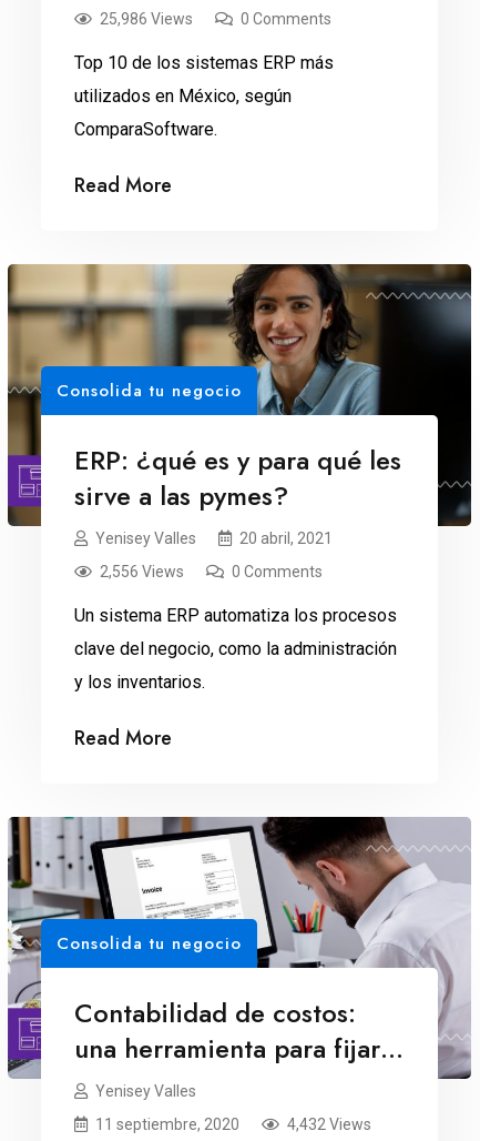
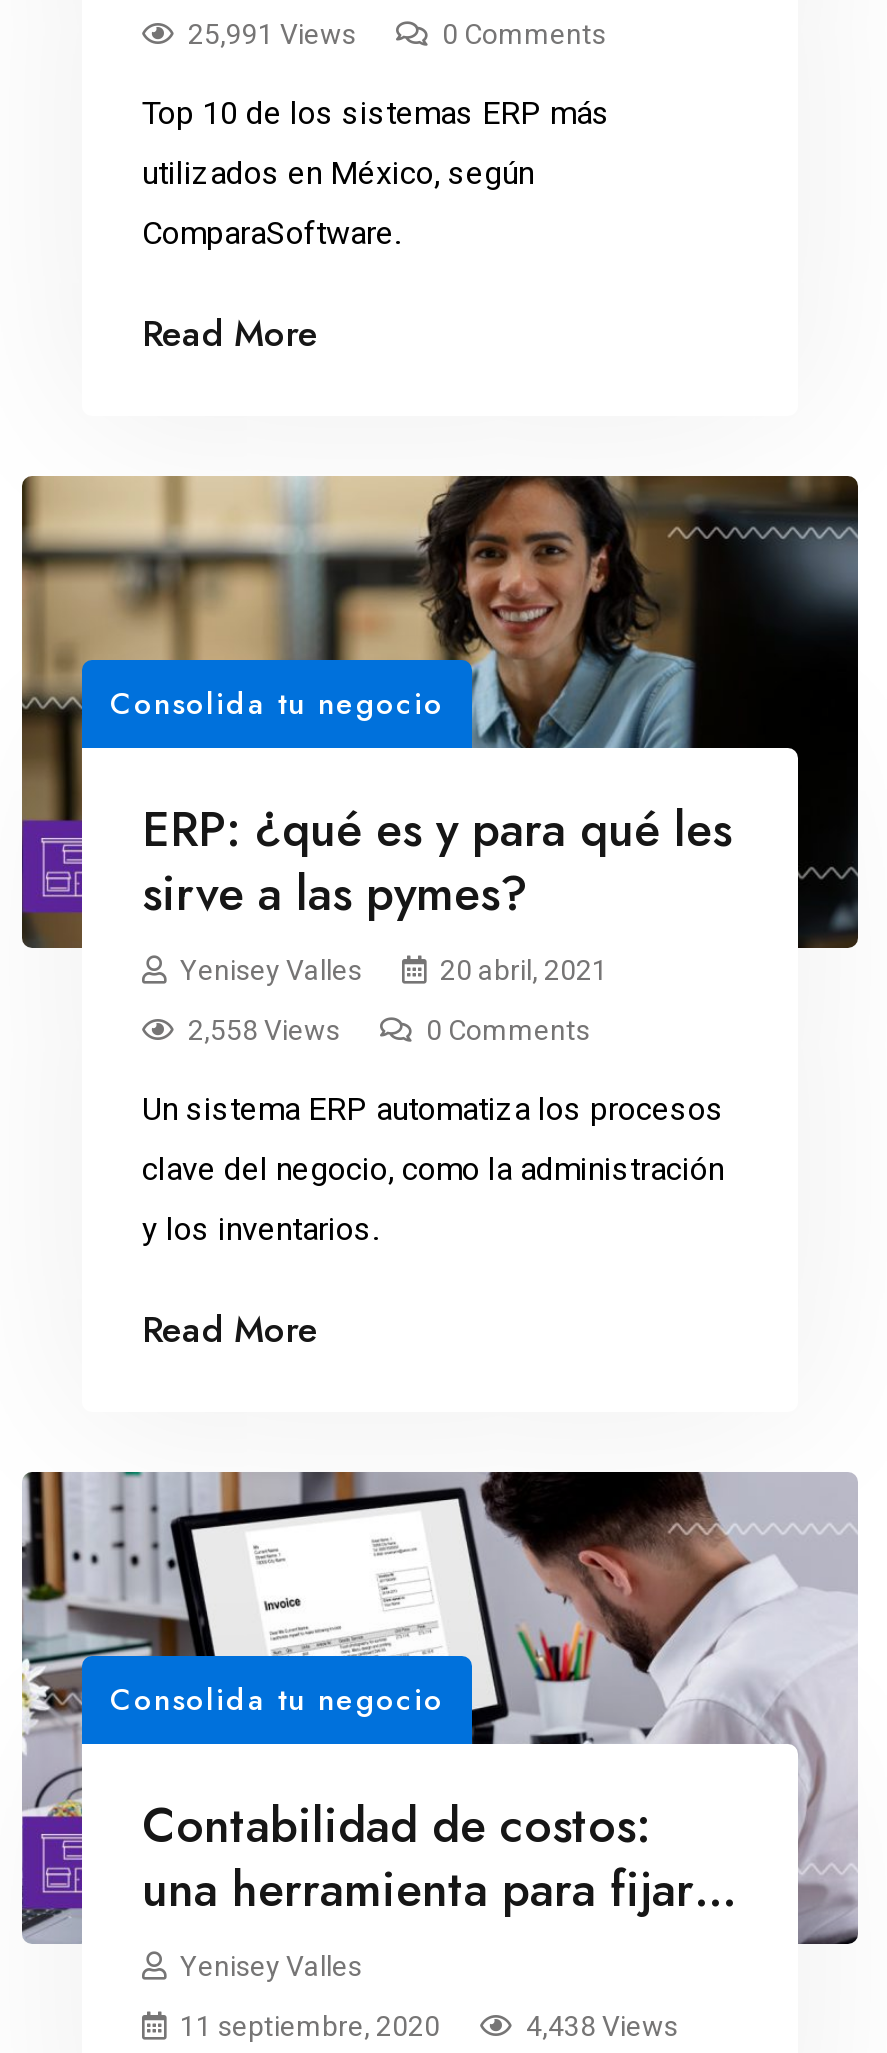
[100,10,193,27] 25,986 Views -> [188,17,356,49] 25,991 Views
[100,563,184,580] 2,556 Views -> [188,1014,340,1046] 2,558 Views
[287,1116,371,1133] 4,432 Views -> [526,2010,678,2042] 4,438 Views

